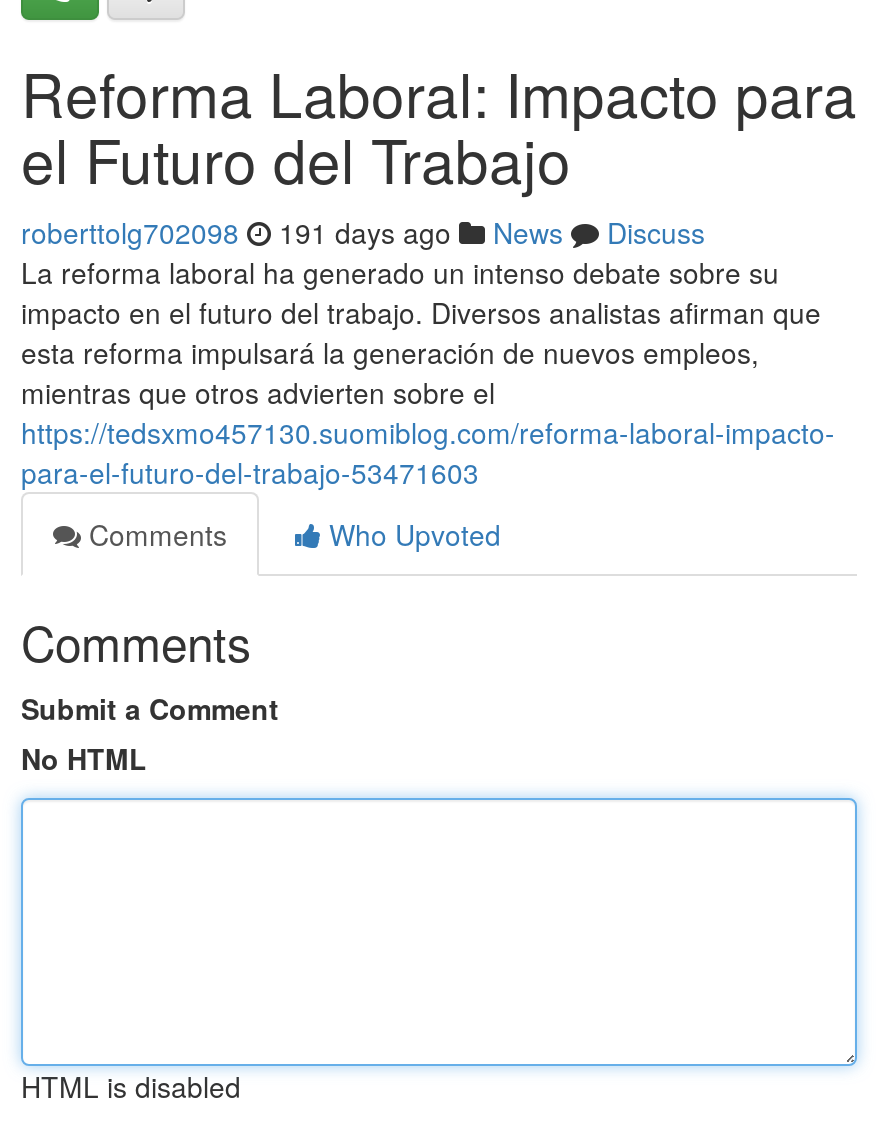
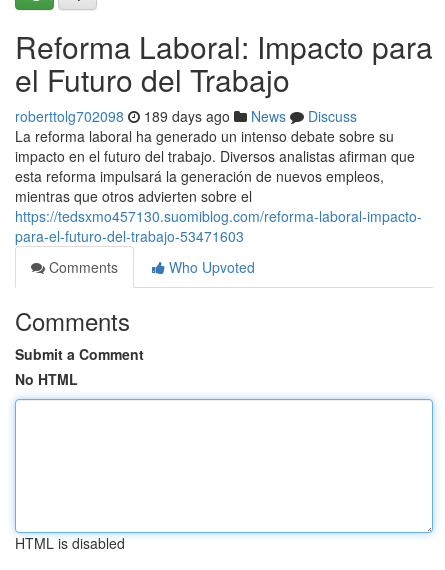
[21,212,705,252] roberttolg702098 191 days ago News Discuss -> [15,106,357,126] roberttolg702098 189 days ago News Discuss

